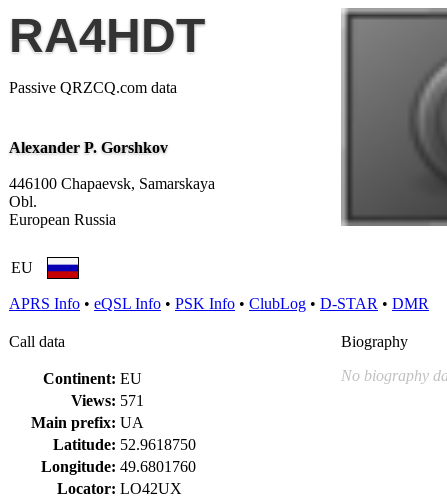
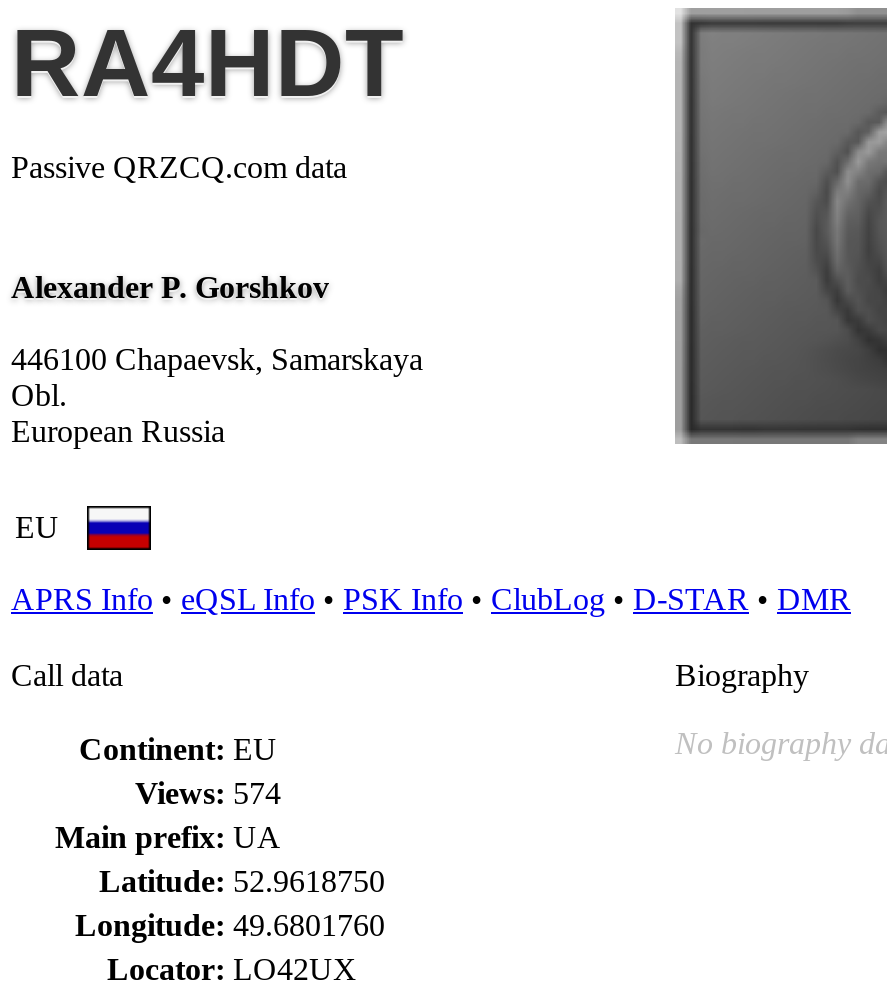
[71,392,144,409] Views: 571 -> [135,776,281,810] Views: 574

